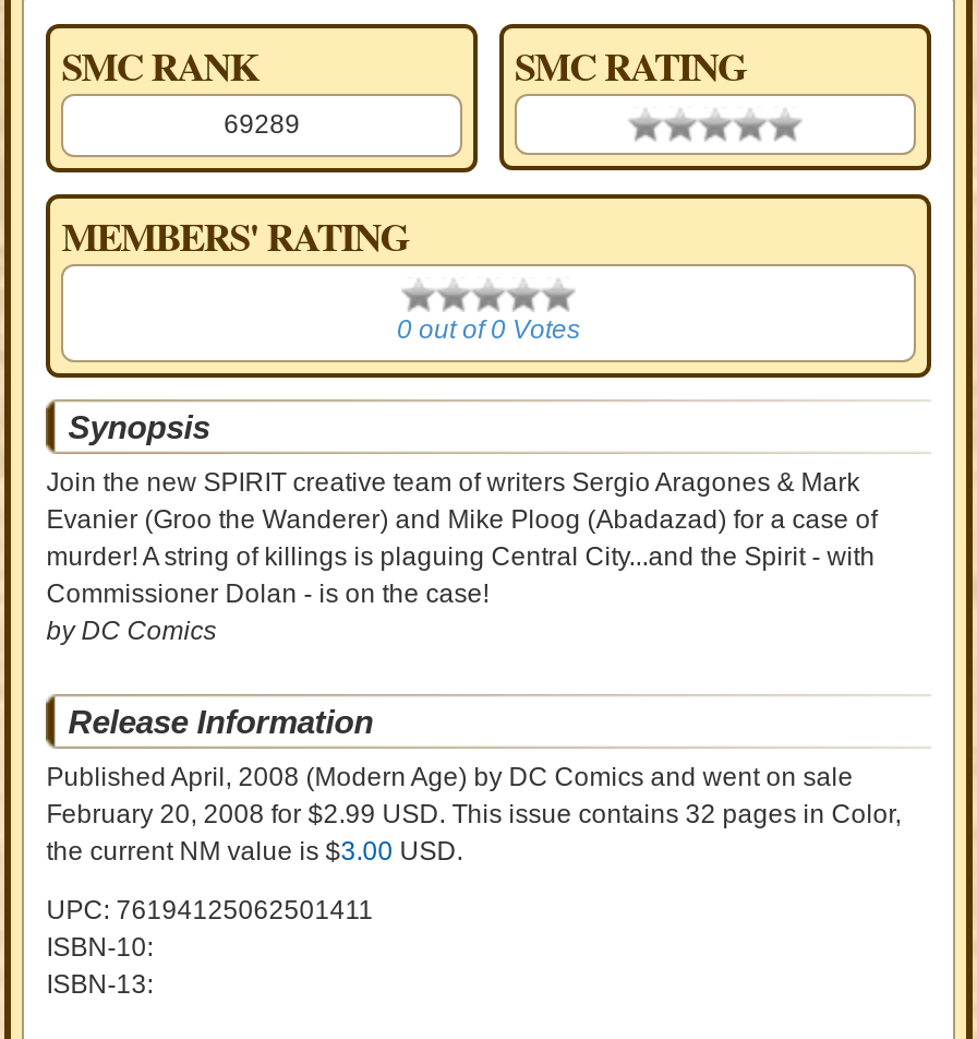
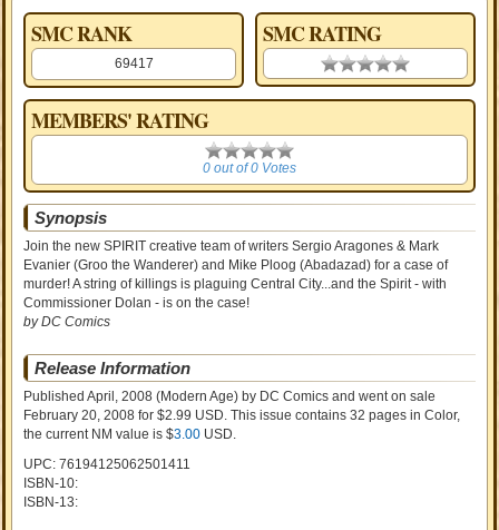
[224,109,300,140] 69289 -> [114,56,153,71] 69417

